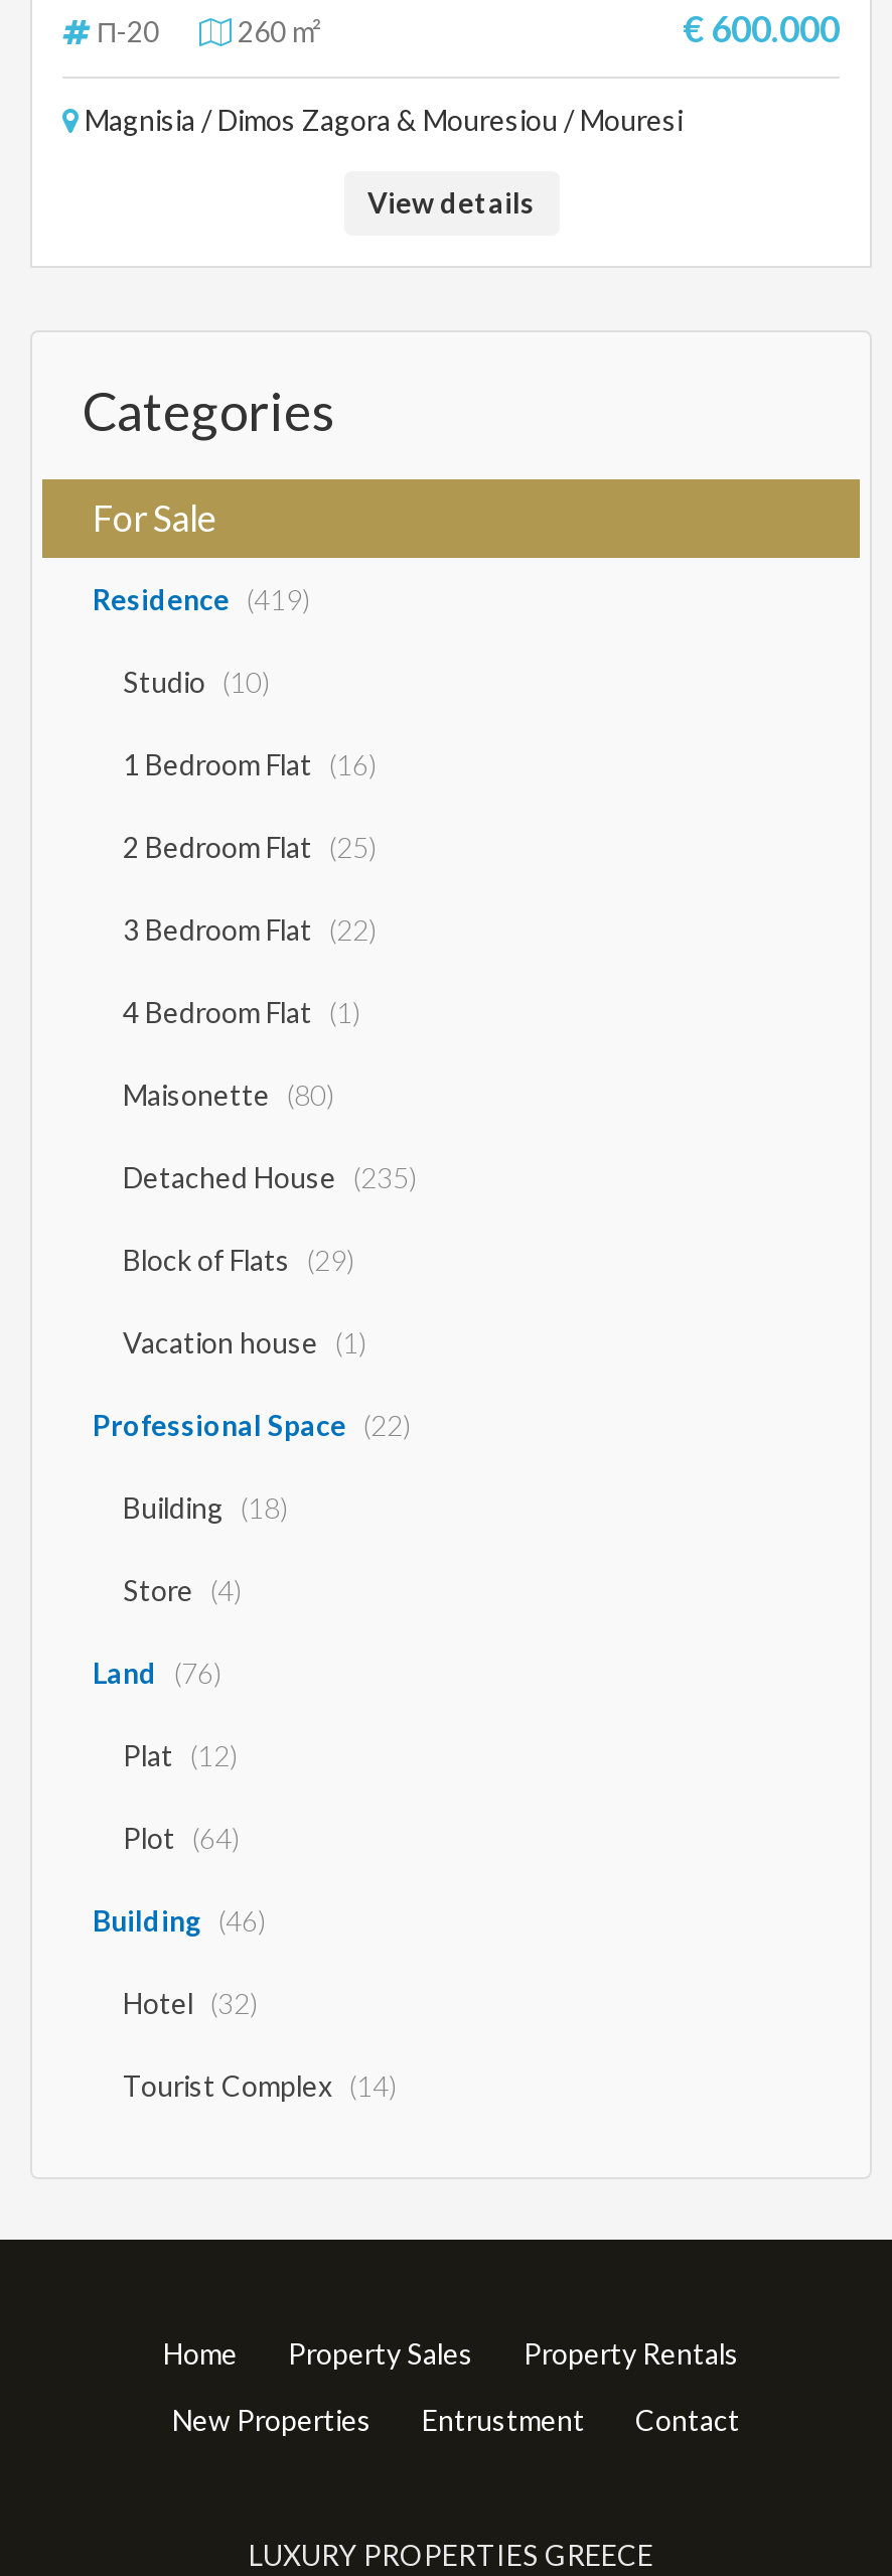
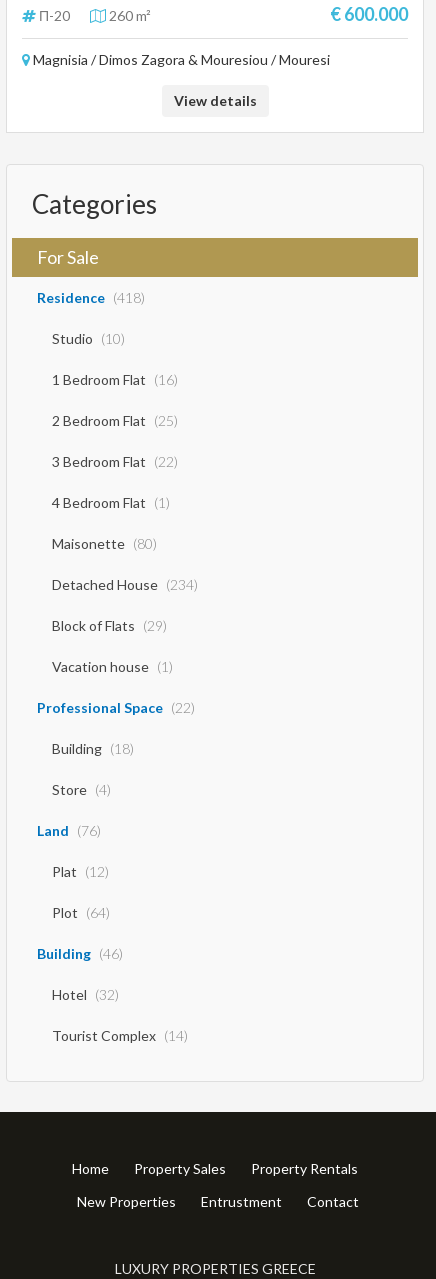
[93,582,310,617] Residence (419) -> [37,289,145,306] Residence (418)
[123,1160,417,1195] Detached House (235) -> [52,576,198,593] Detached House (234)

